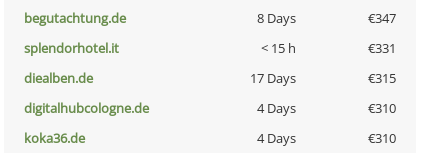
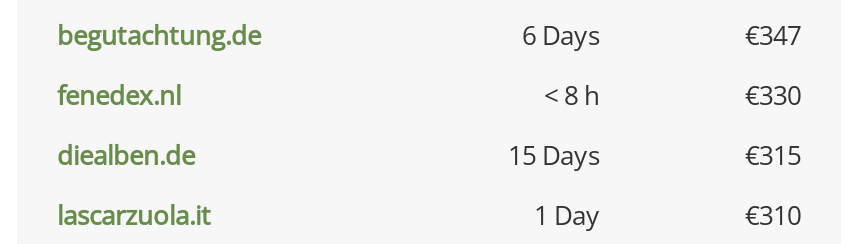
[256,9,295,27] 8 Days -> [522,17,600,53] 6 Days
[24,39,396,57] splendorhotel.it | < 15 h | €331 -> [57,77,801,113] fenedex.nl | < 8 h | €330
[249,69,295,87] 17 Days -> [508,137,600,173] 15 Days
[24,99,396,147] digitalhubcologne.de | 4 Days | €310 | koka36.de | 4 Days -> [57,197,600,233] lascarzuola.it | 1 Day

